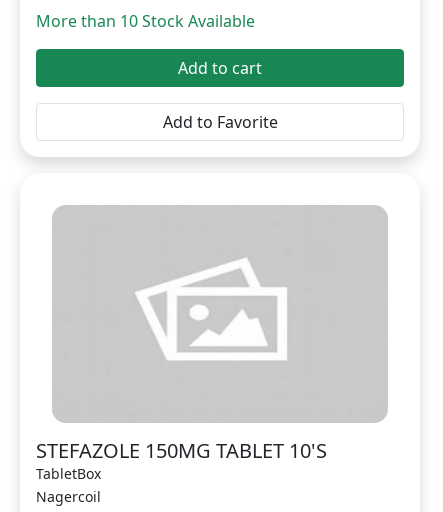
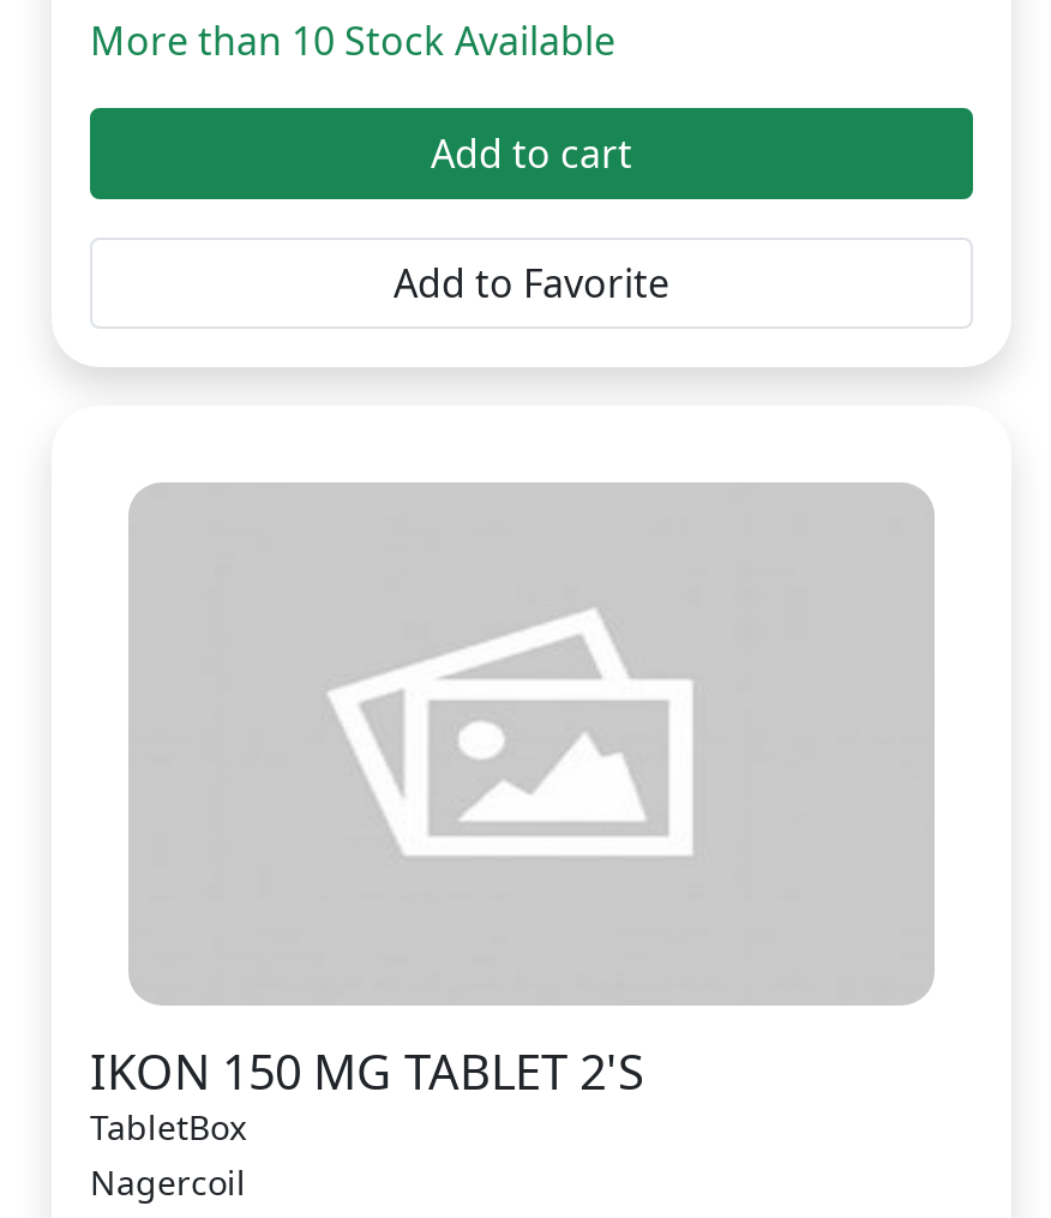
[36,437,327,464] STEFAZOLE 150MG TABLET 10'S -> [90,1040,644,1105] IKON 150 MG TABLET 2'S

